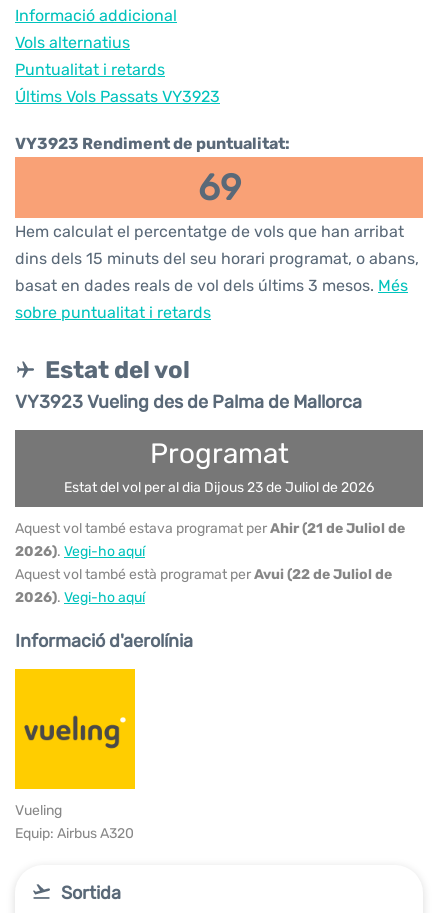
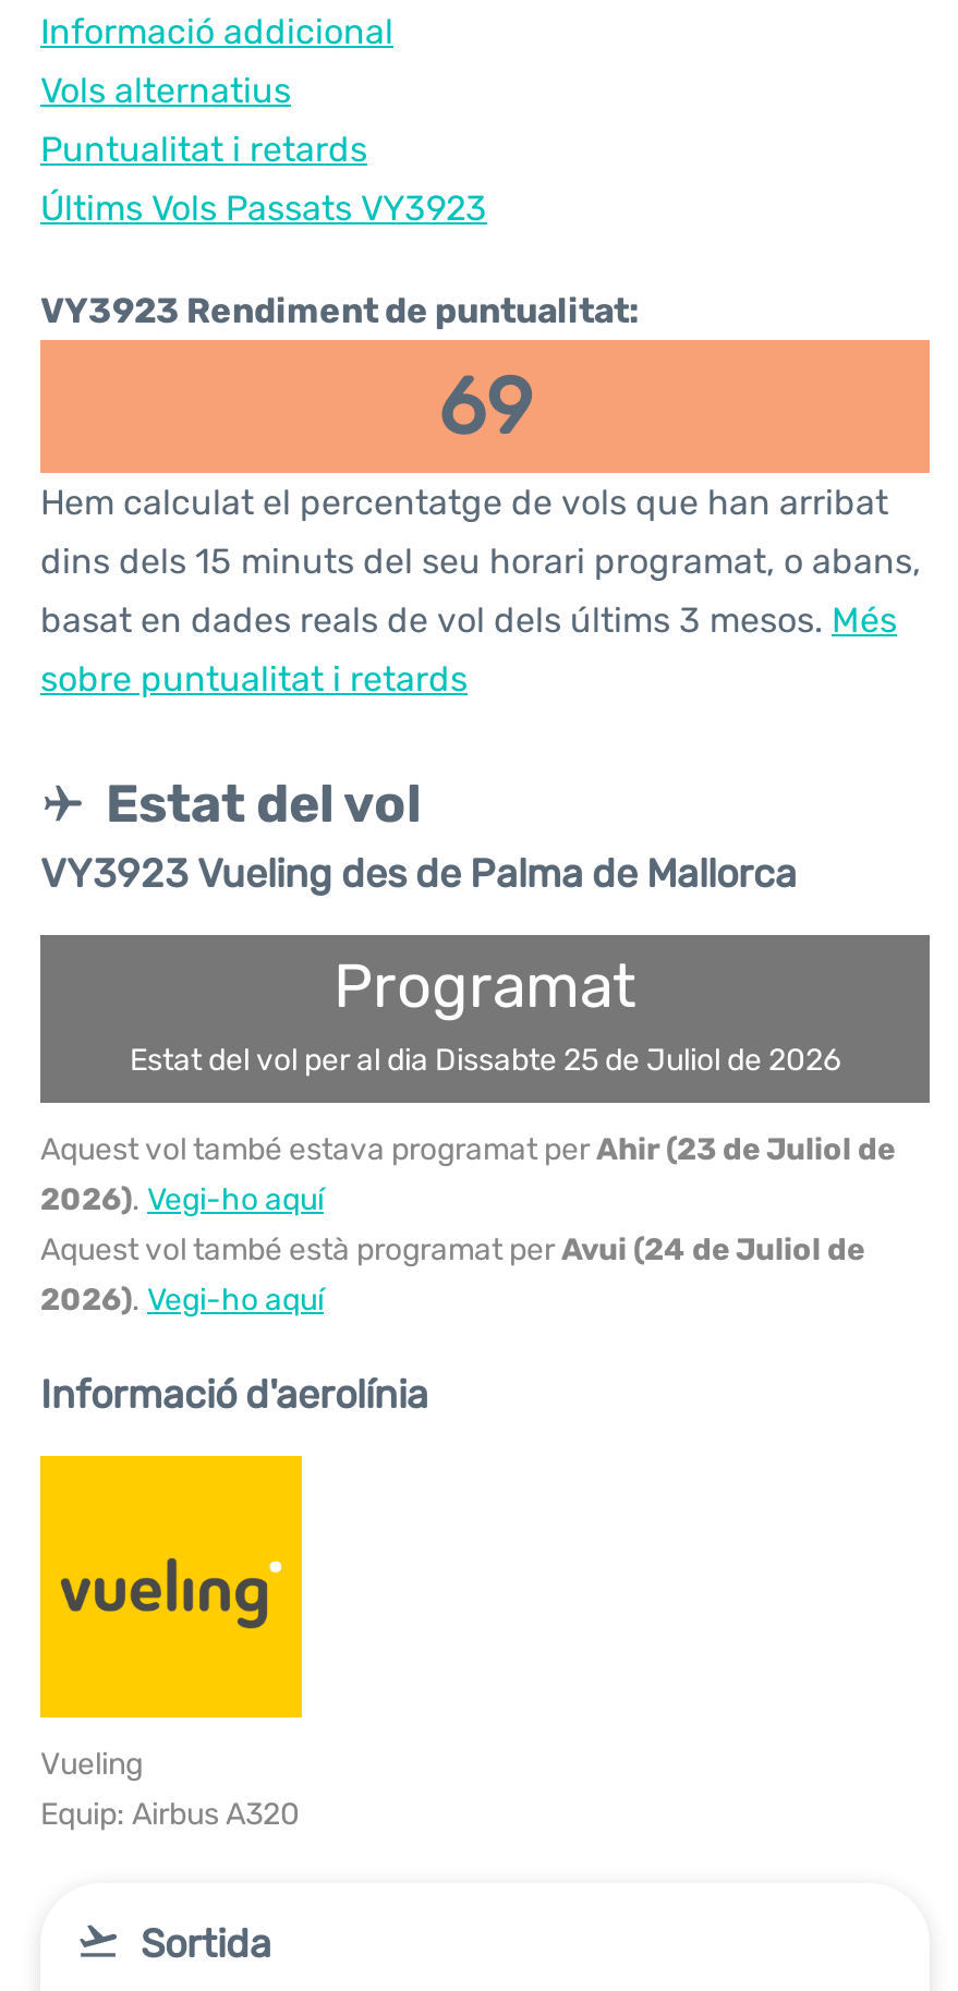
[64,479,374,496] Estat del vol per al dia Dijous 23 de Juliol de 2026 -> [130,1042,840,1079] Estat del vol per al dia Dissabte 25 de Juliol de 2026
[15,520,405,537] Aquest vol també estava programat per Ahir (21 de Juliol de -> [40,1131,895,1168] Aquest vol també estava programat per Ahir (23 de Juliol de
[15,566,392,583] Aquest vol també està programat per Avui (22 de Juliol de -> [40,1231,864,1268] Aquest vol també està programat per Avui (24 de Juliol de

